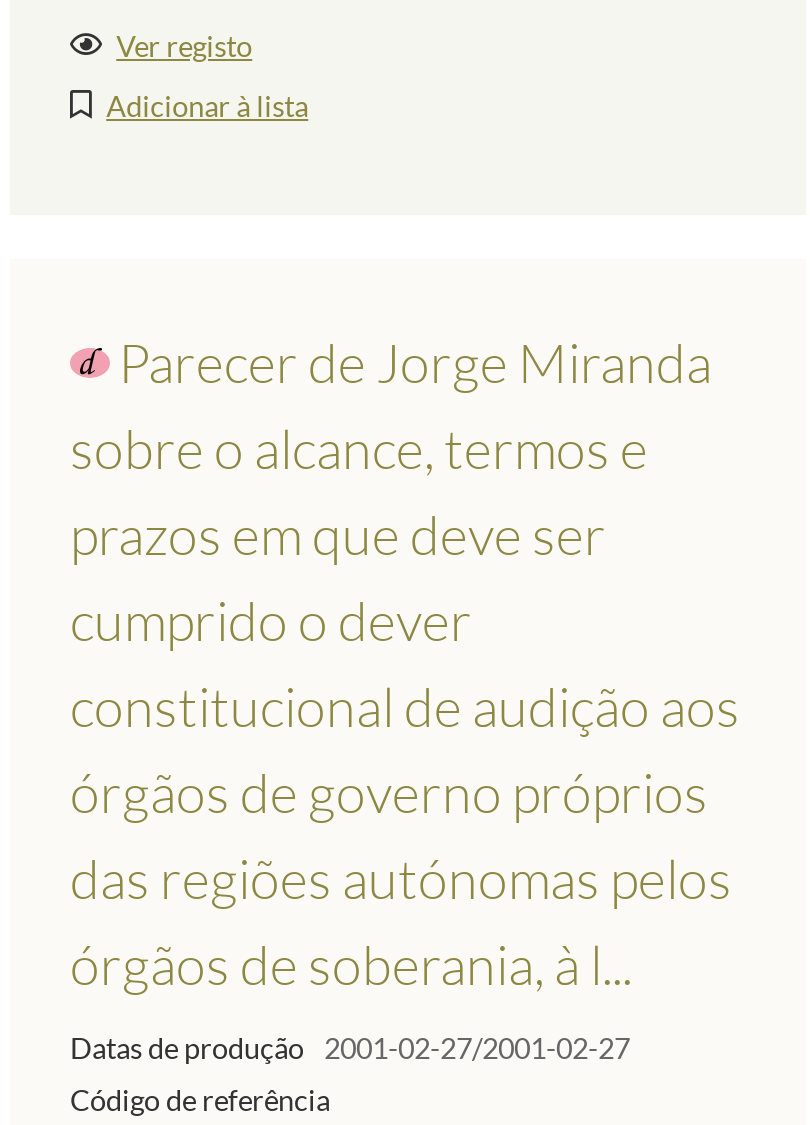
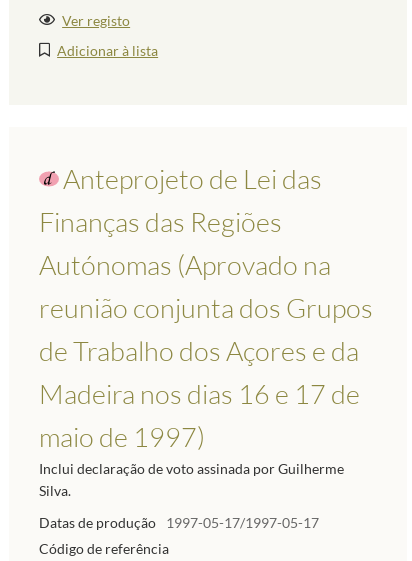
[70,330,740,998] Parecer de Jorge Miranda | sobre o alcance, termos e | prazos em que deve ser | cumprido o dever | constitucional de audição aos | órgãos de governo próprios | das regiões autónomas pelos | órgãos de soberania, à l... -> [39,162,373,499] Anteprojeto de Lei das | Finanças das Regiões | Autónomas (Aprovado na | reunião conjunta dos Grupos | de Trabalho dos Açores e da | Madeira nos dias 16 e 17 de | maio de 1997) | Inclui declaração de voto assinada por Guilherme | Silva.
[70,1032,630,1066] Datas de produção 2001-02-27/2001-02-27 -> [39,514,319,531] Datas de produção 1997-05-17/1997-05-17

